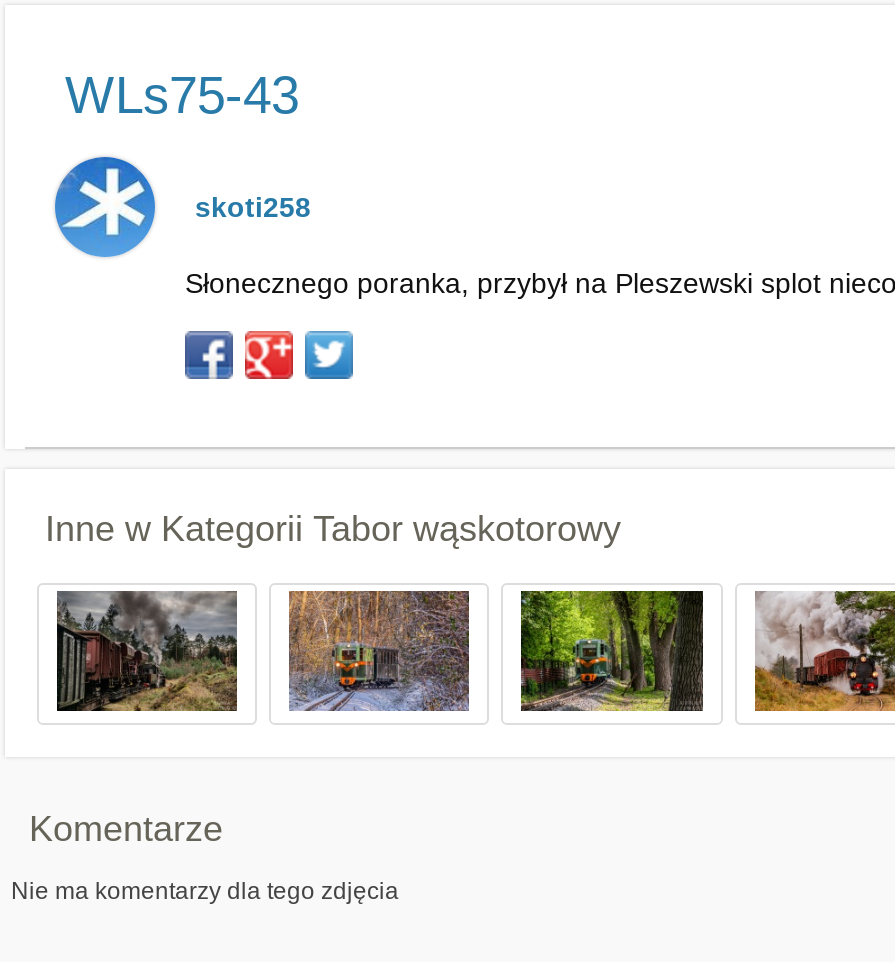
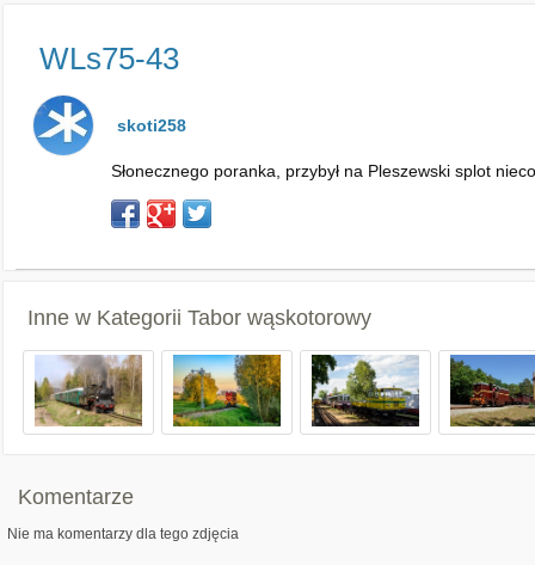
[55,589,237,713] [image] -> [33,355,142,426] [image]
[287,589,471,713] [image] -> [172,354,282,428] [image]
[519,589,705,713] [image] -> [310,355,420,428] [image]
[753,589,889,713] [image] -> [449,354,531,428] [image]

